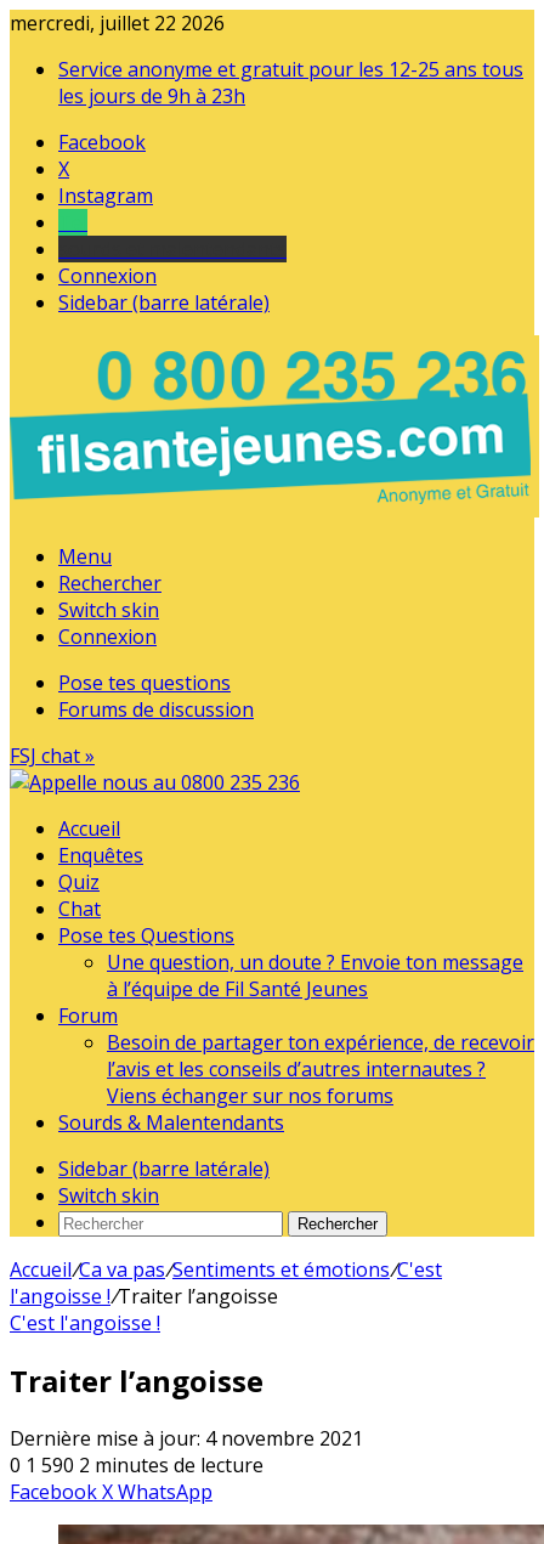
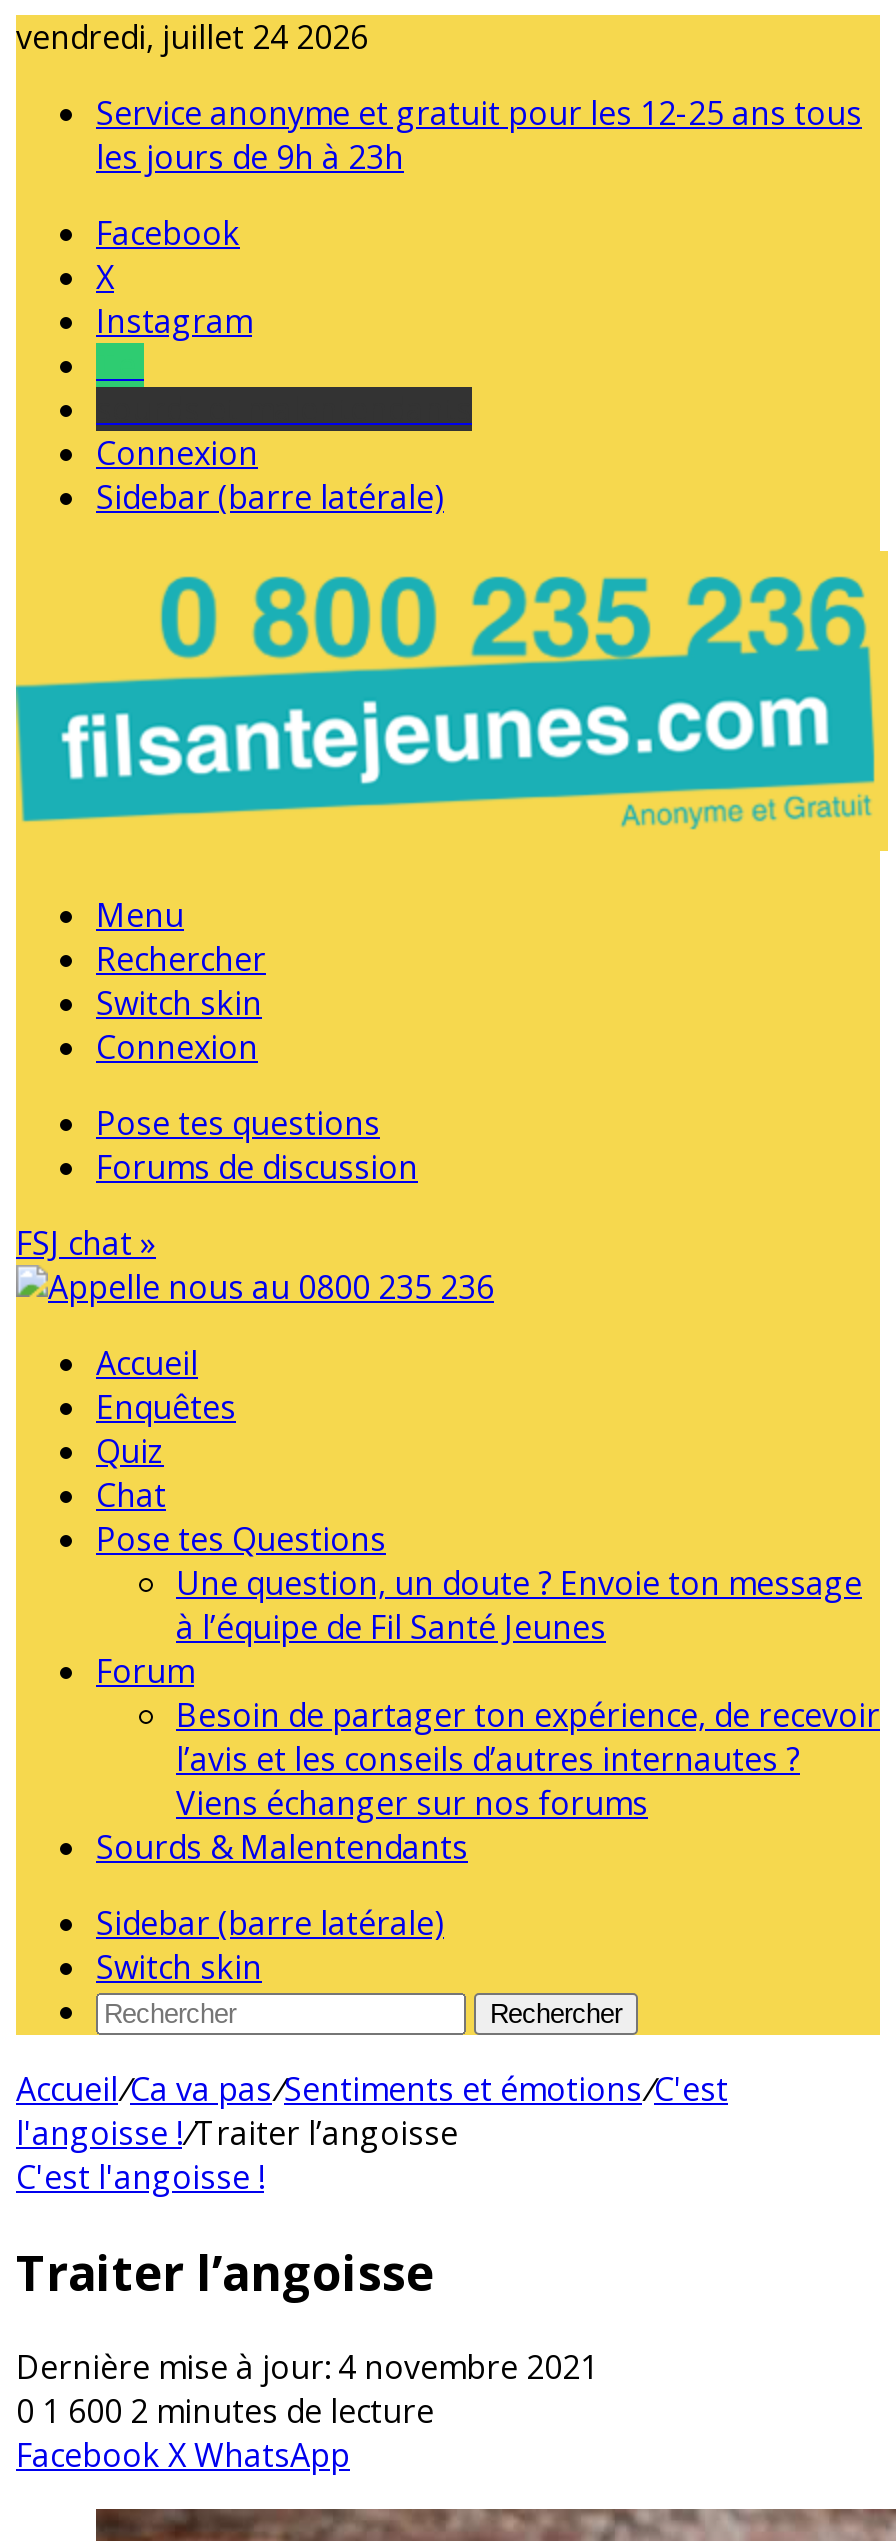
[10,10,225,36] mercredi, juillet 22 2026 -> [16,15,368,59] vendredi, juillet 24 2026
[10,1451,263,1478] 0 1 590 2 minutes de lecture -> [16,2389,434,2433] 0 1 600 2 minutes de lecture

